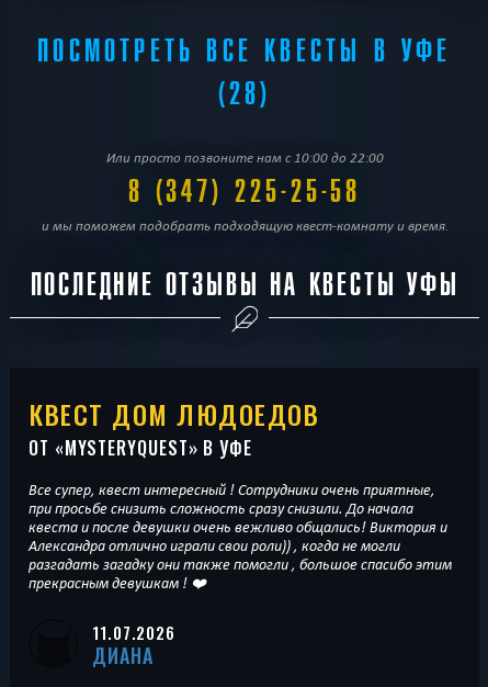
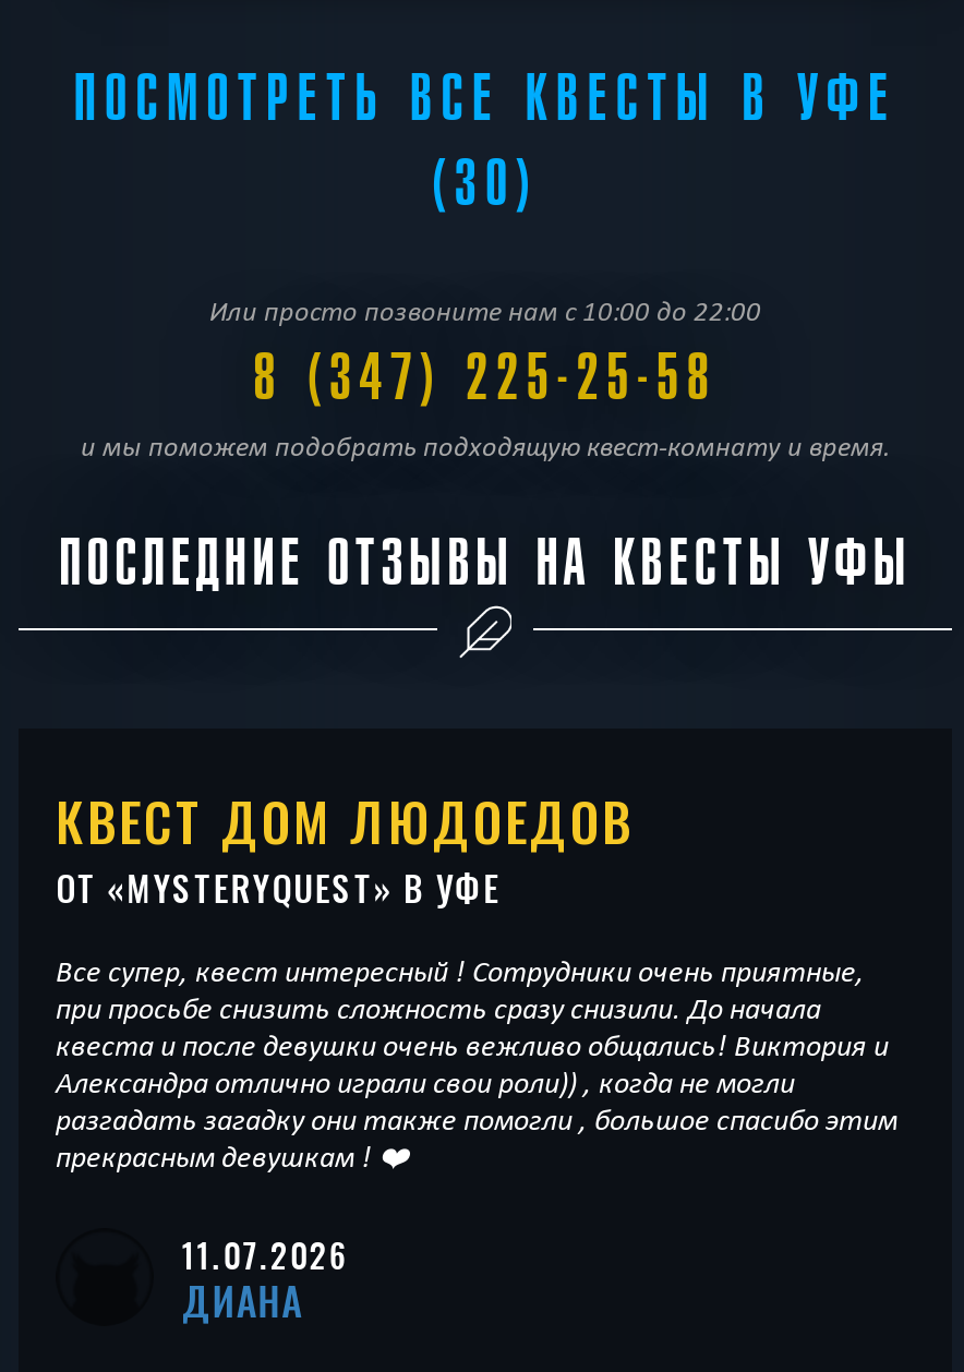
[218,75,271,113] (28) -> [432,146,538,222] (30)

